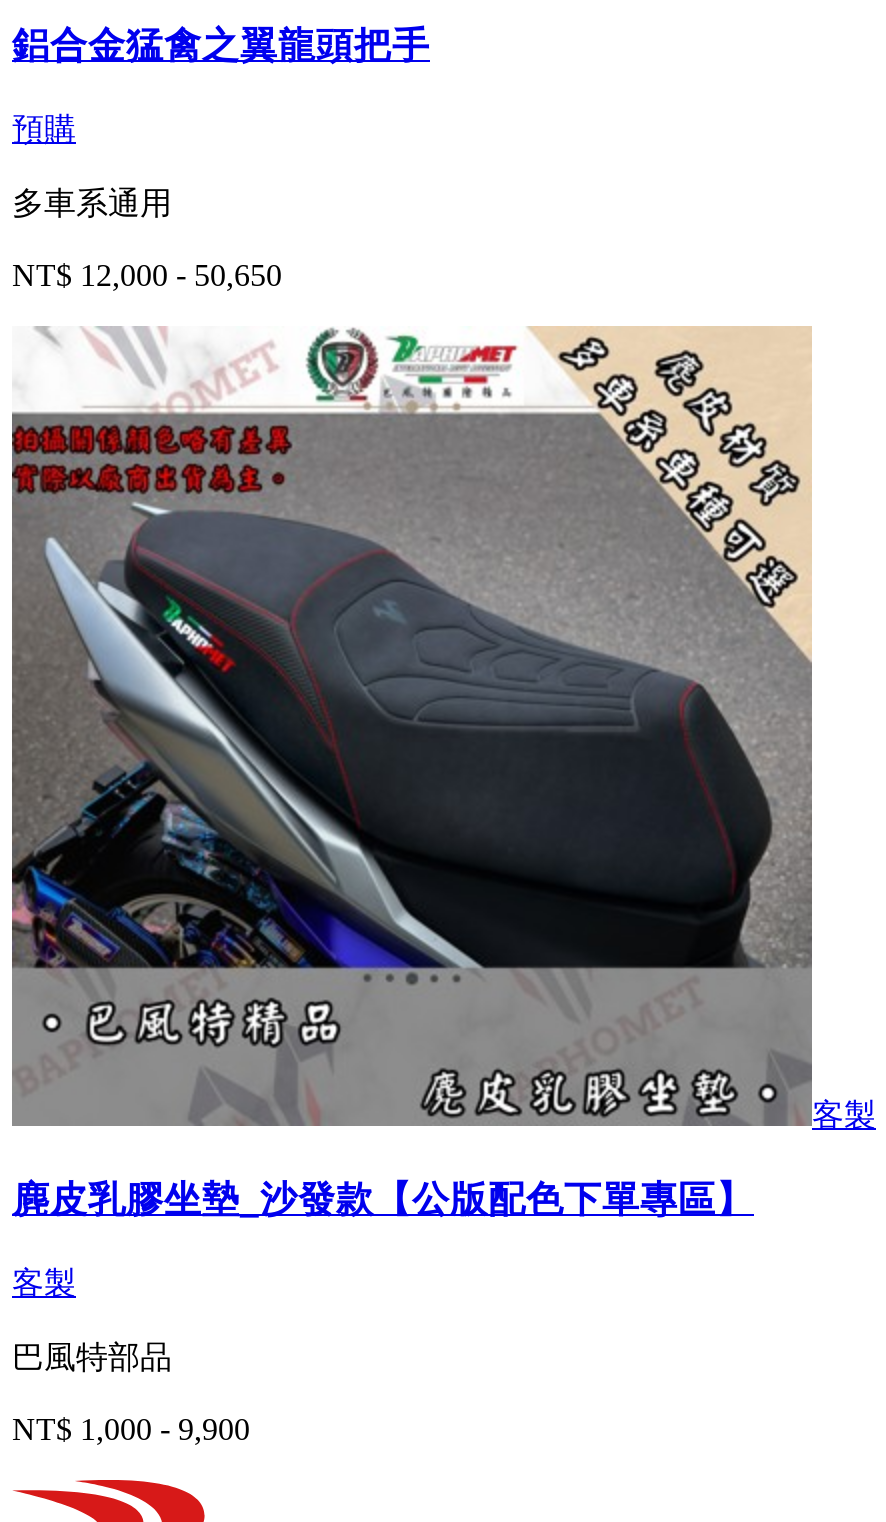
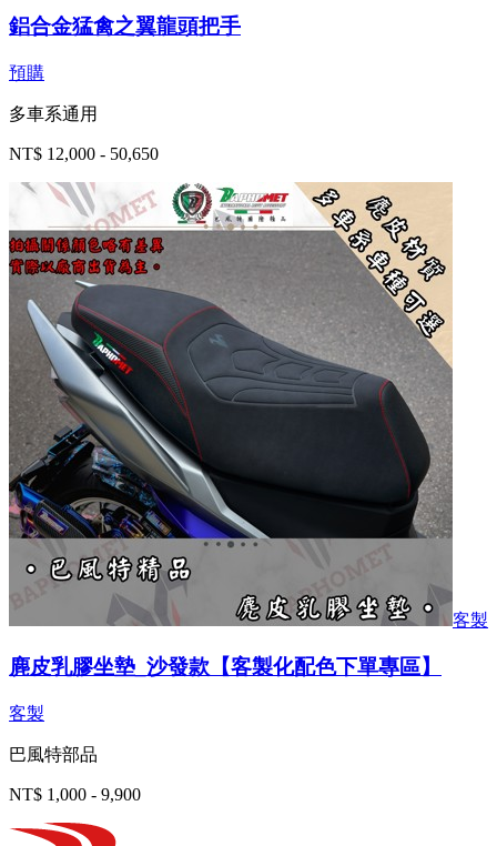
[12,1179,754,1221] 麂皮乳膠坐墊_沙發款【公版配色下單專區】 -> [9,655,442,679] 麂皮乳膠坐墊_沙發款【客製化配色下單專區】

